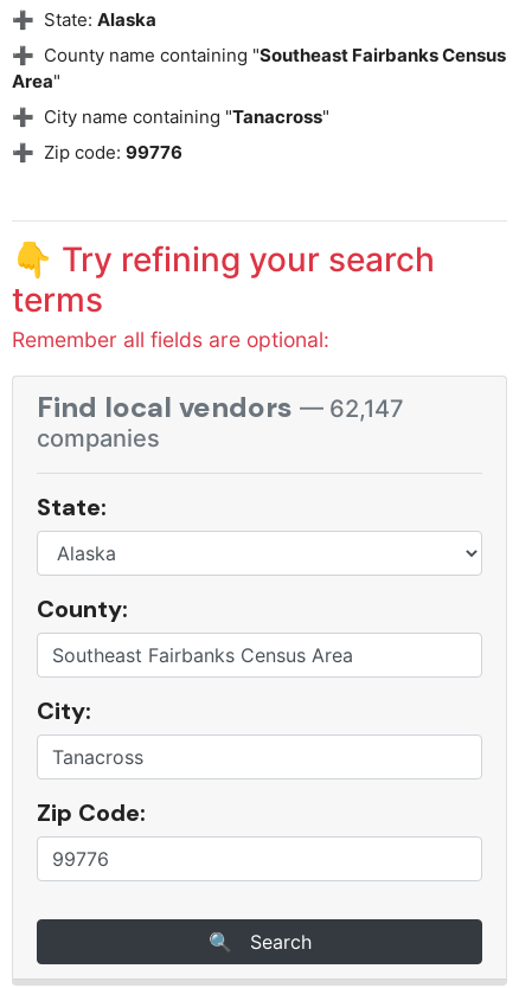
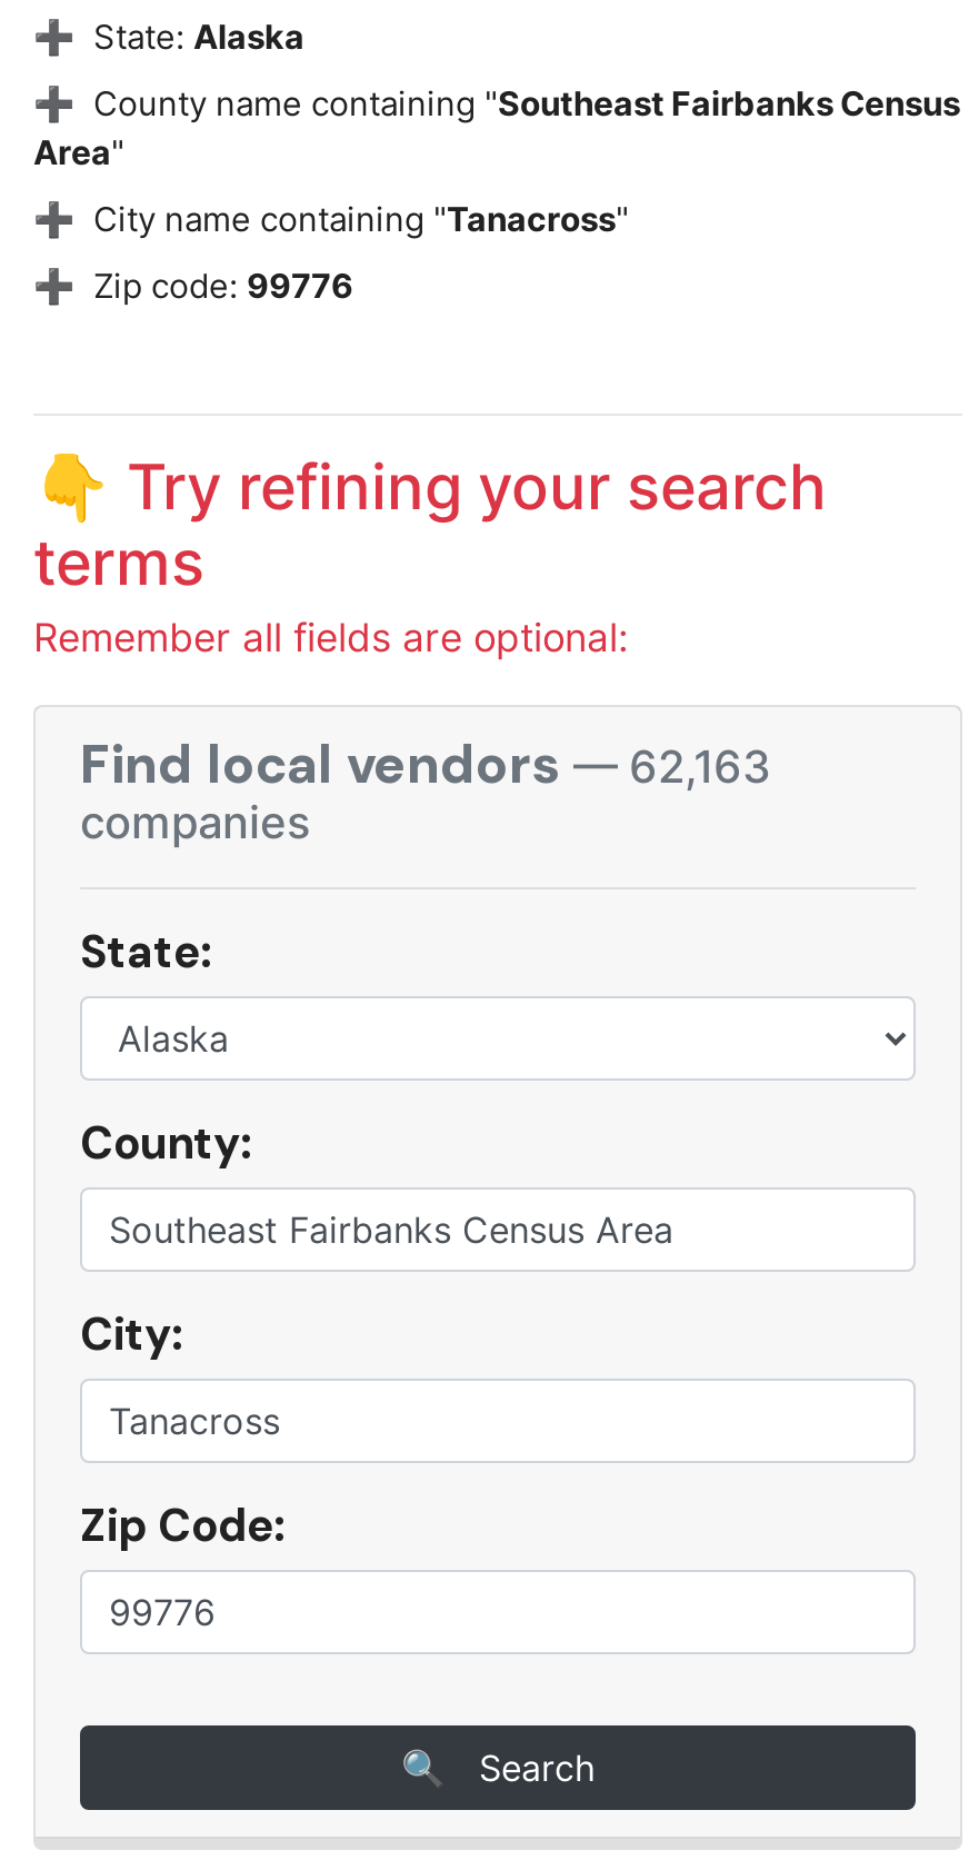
[37,388,404,425] Find local vendors — 62,147 -> [80,728,771,797] Find local vendors — 62,163

